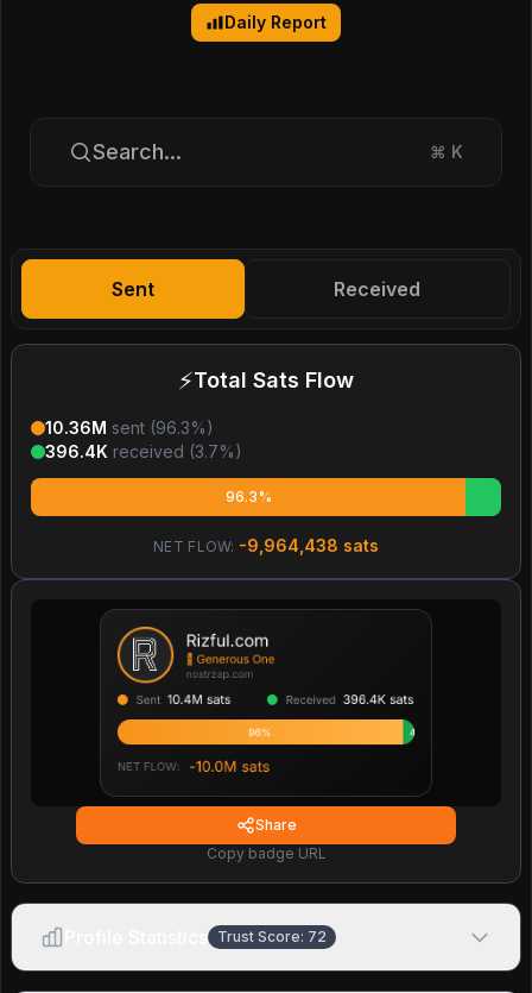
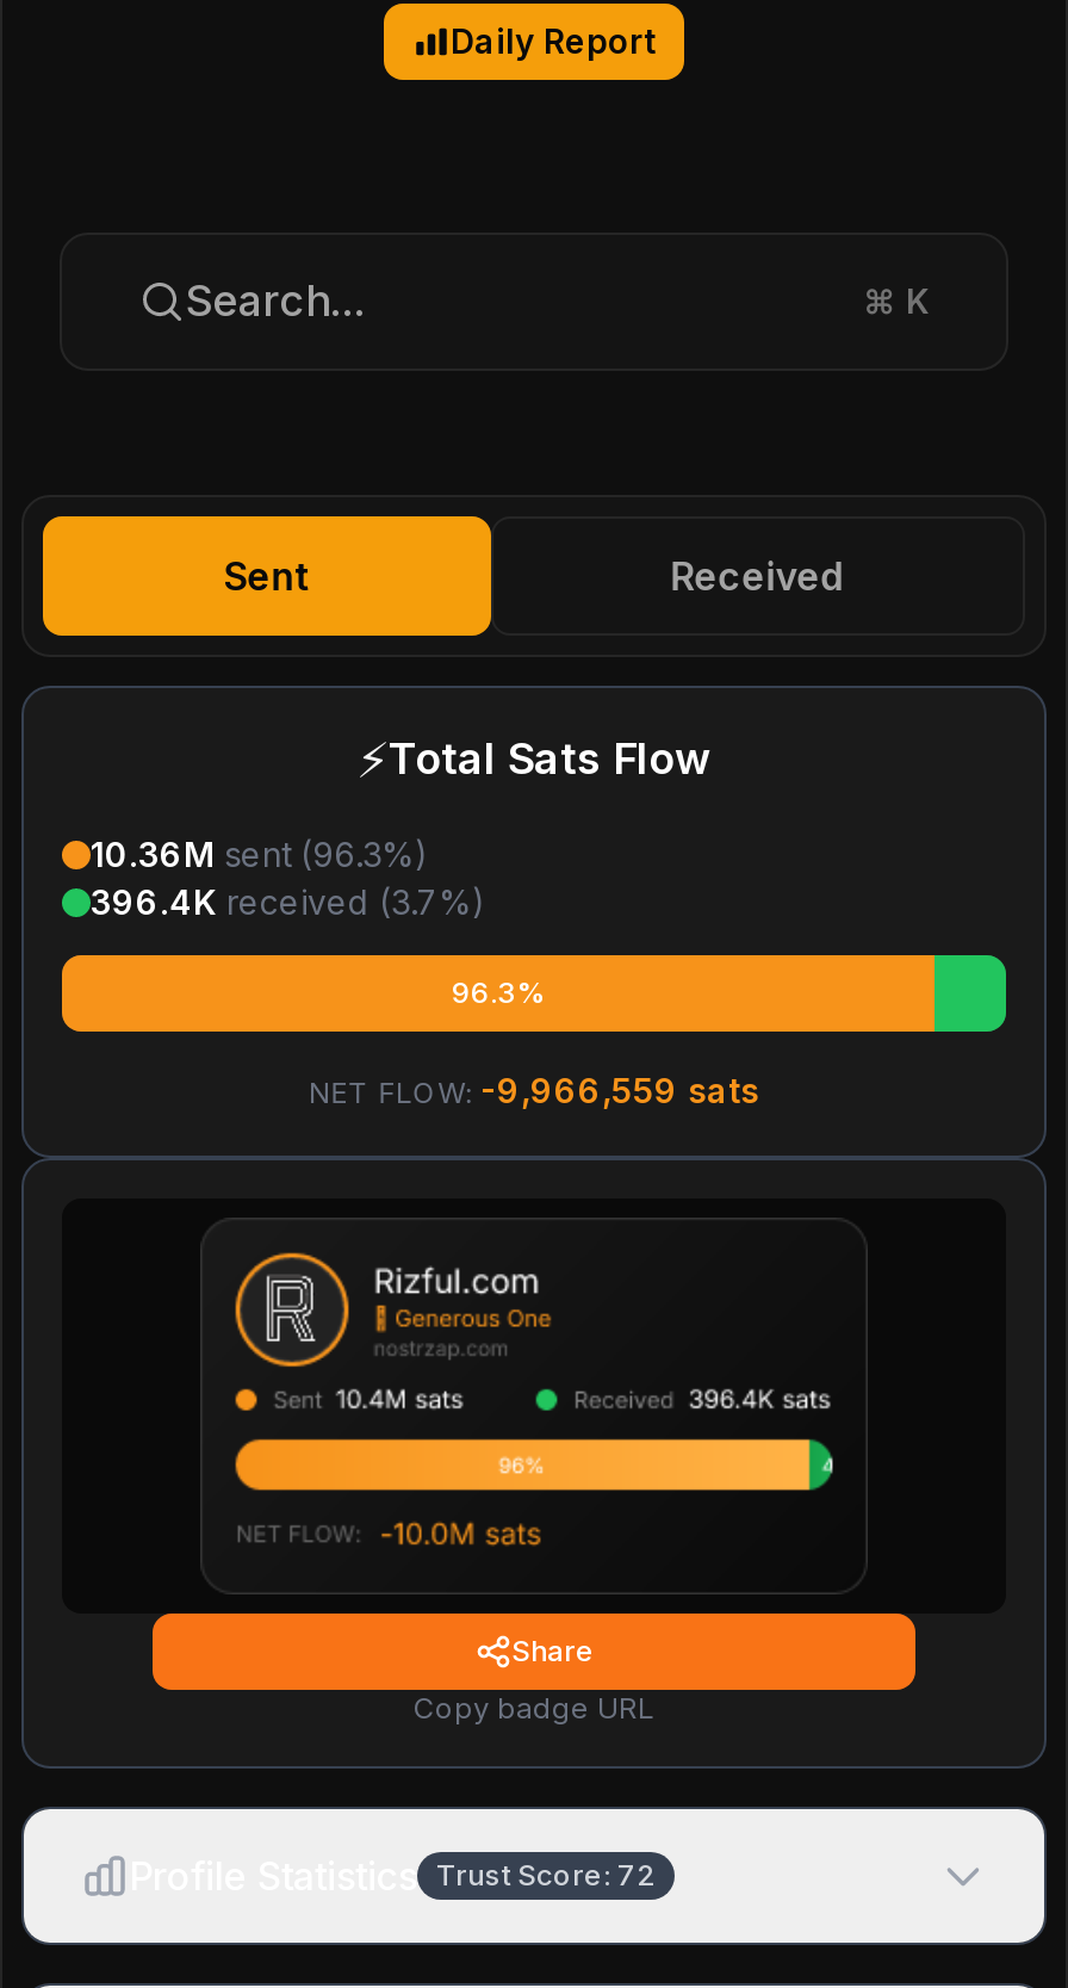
[153,535,379,555] NET FLOW: -9,964,438 sats -> [309,1070,759,1110] NET FLOW: -9,966,559 sats

